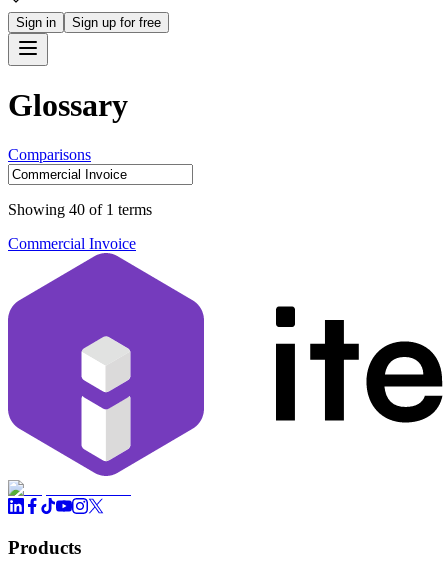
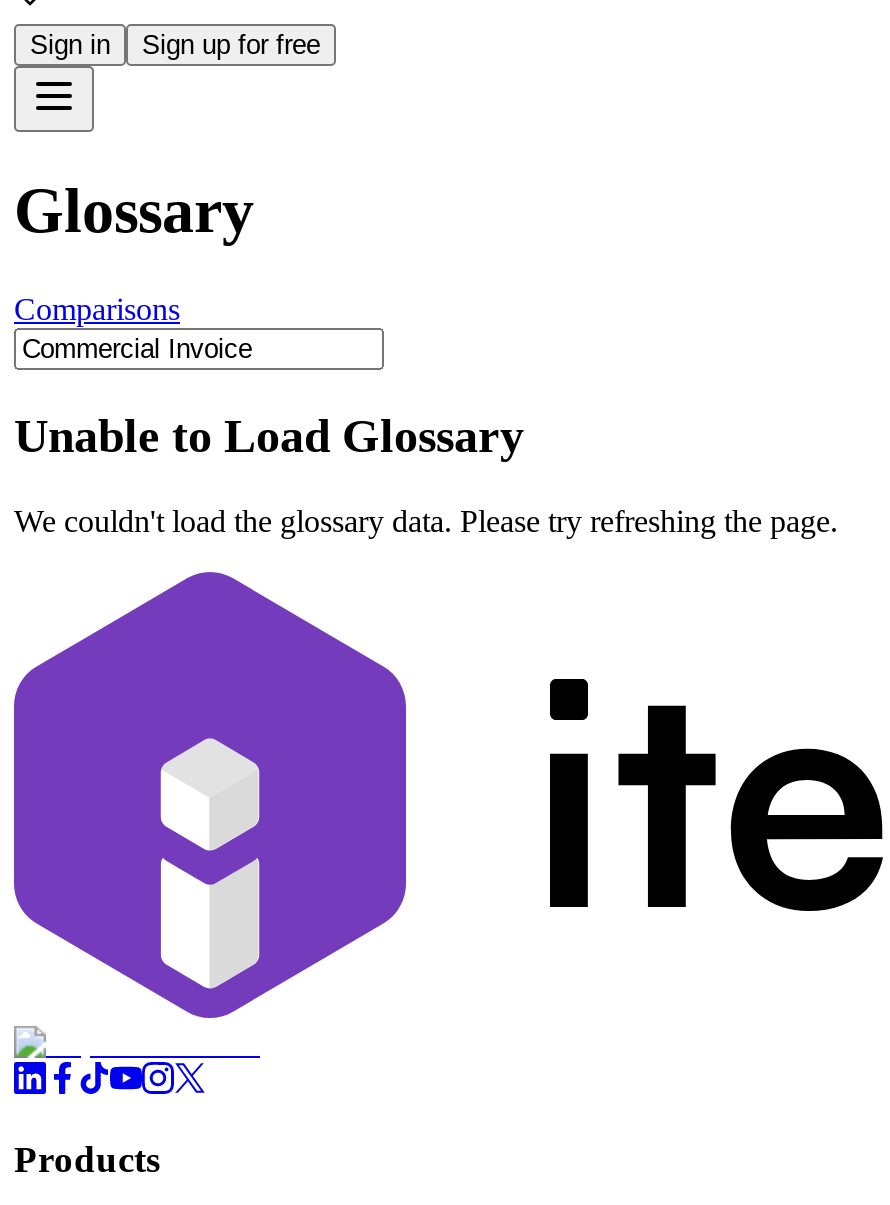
[8,201,152,218] Showing 40 of 1 terms -> [14,410,524,462] Unable to Load Glossary
[8,235,136,252] Commercial Invoice -> [14,503,838,537] We couldn't load the glossary data. Please try refreshing the page.

